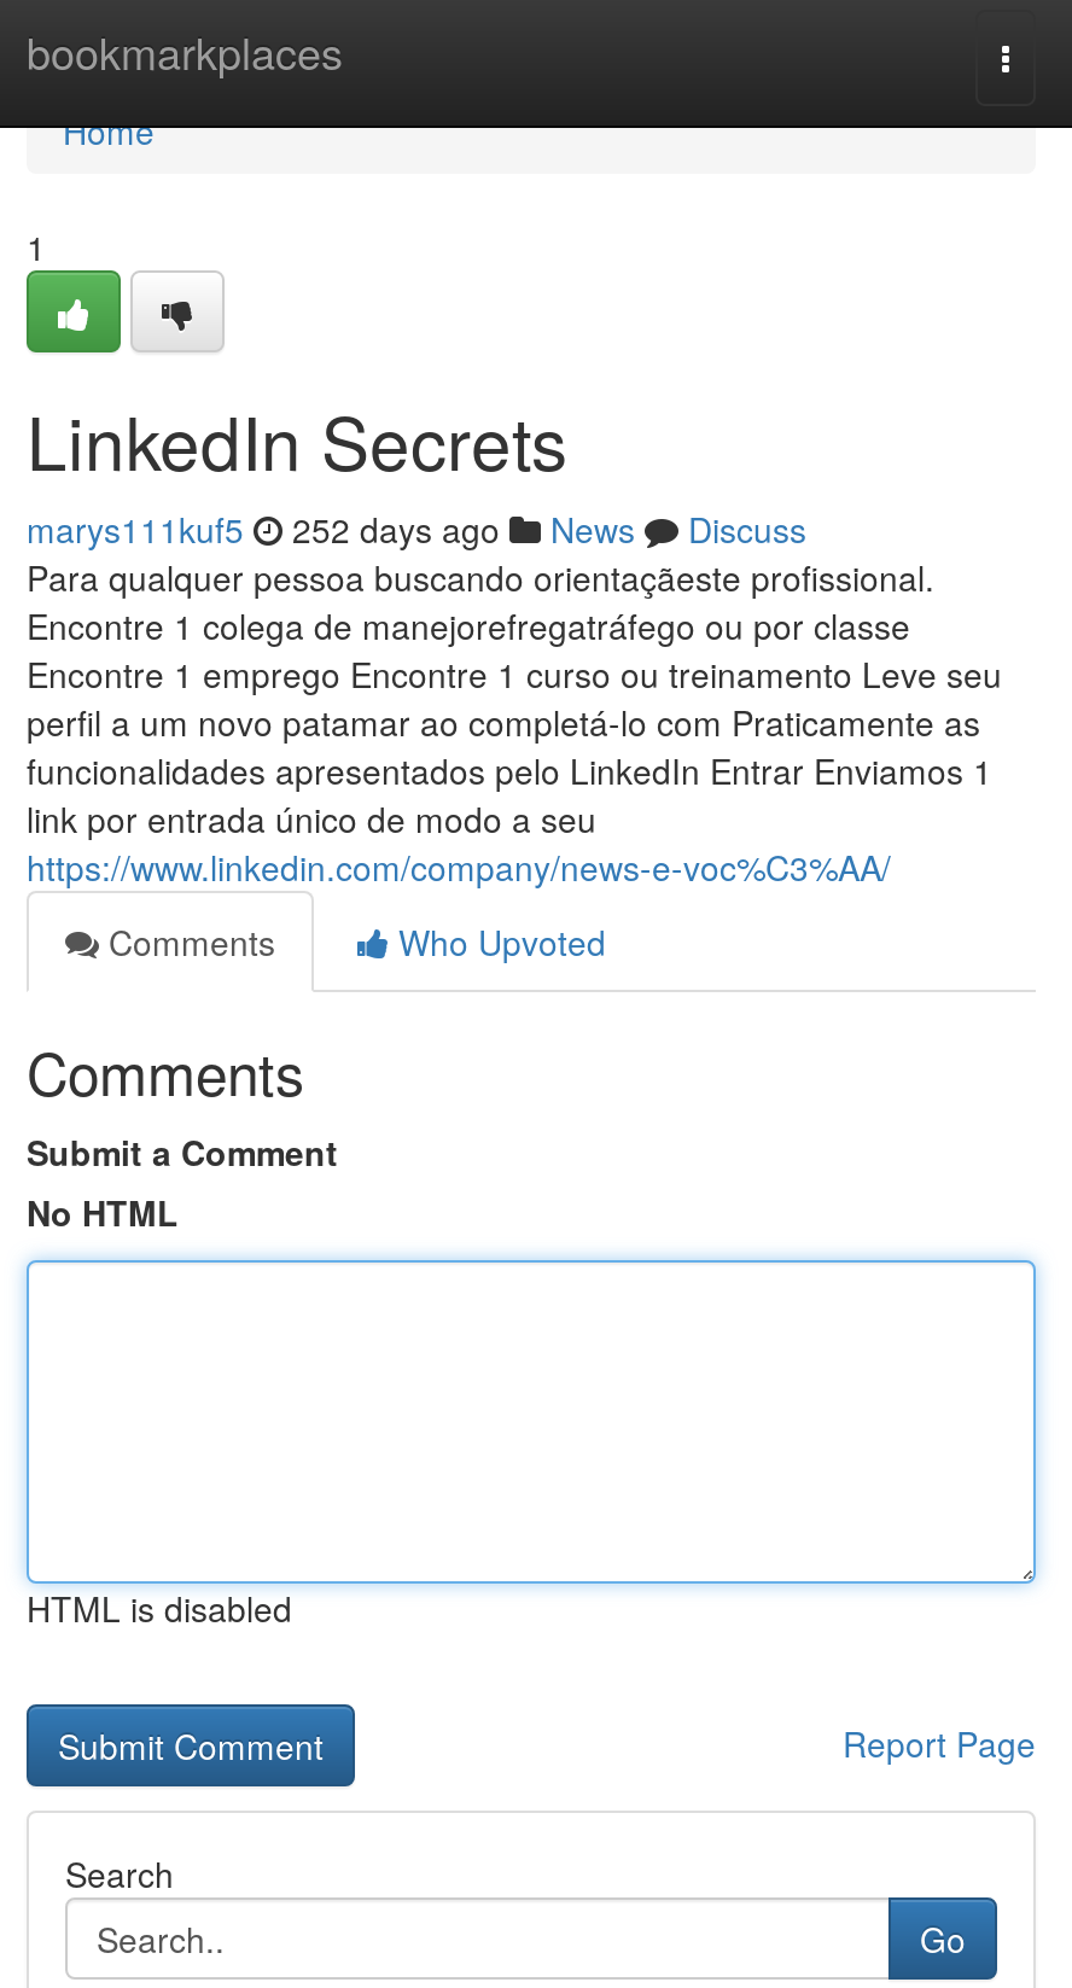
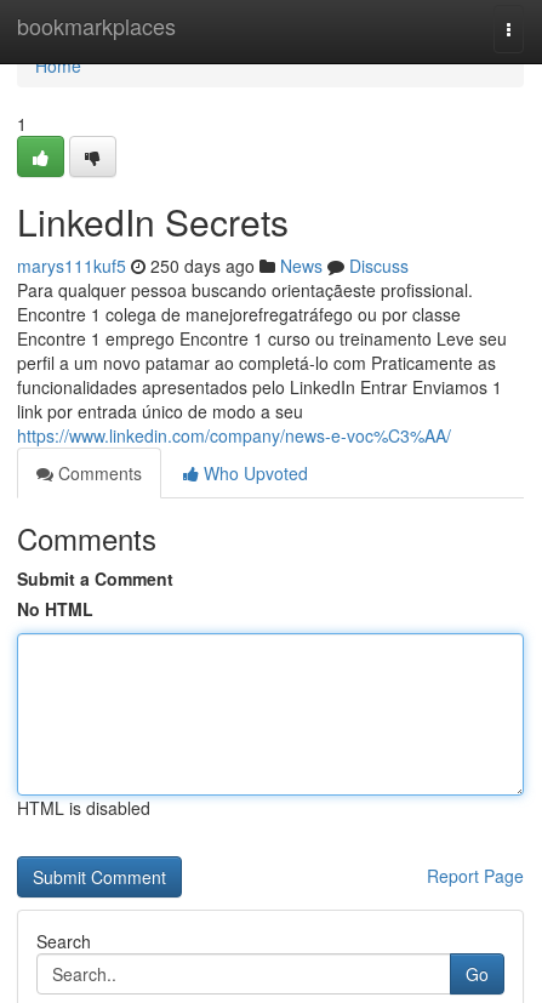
[27,505,806,553] marys111kuf5 252 days ago News Discuss -> [17,253,409,278] marys111kuf5 250 days ago News Discuss

